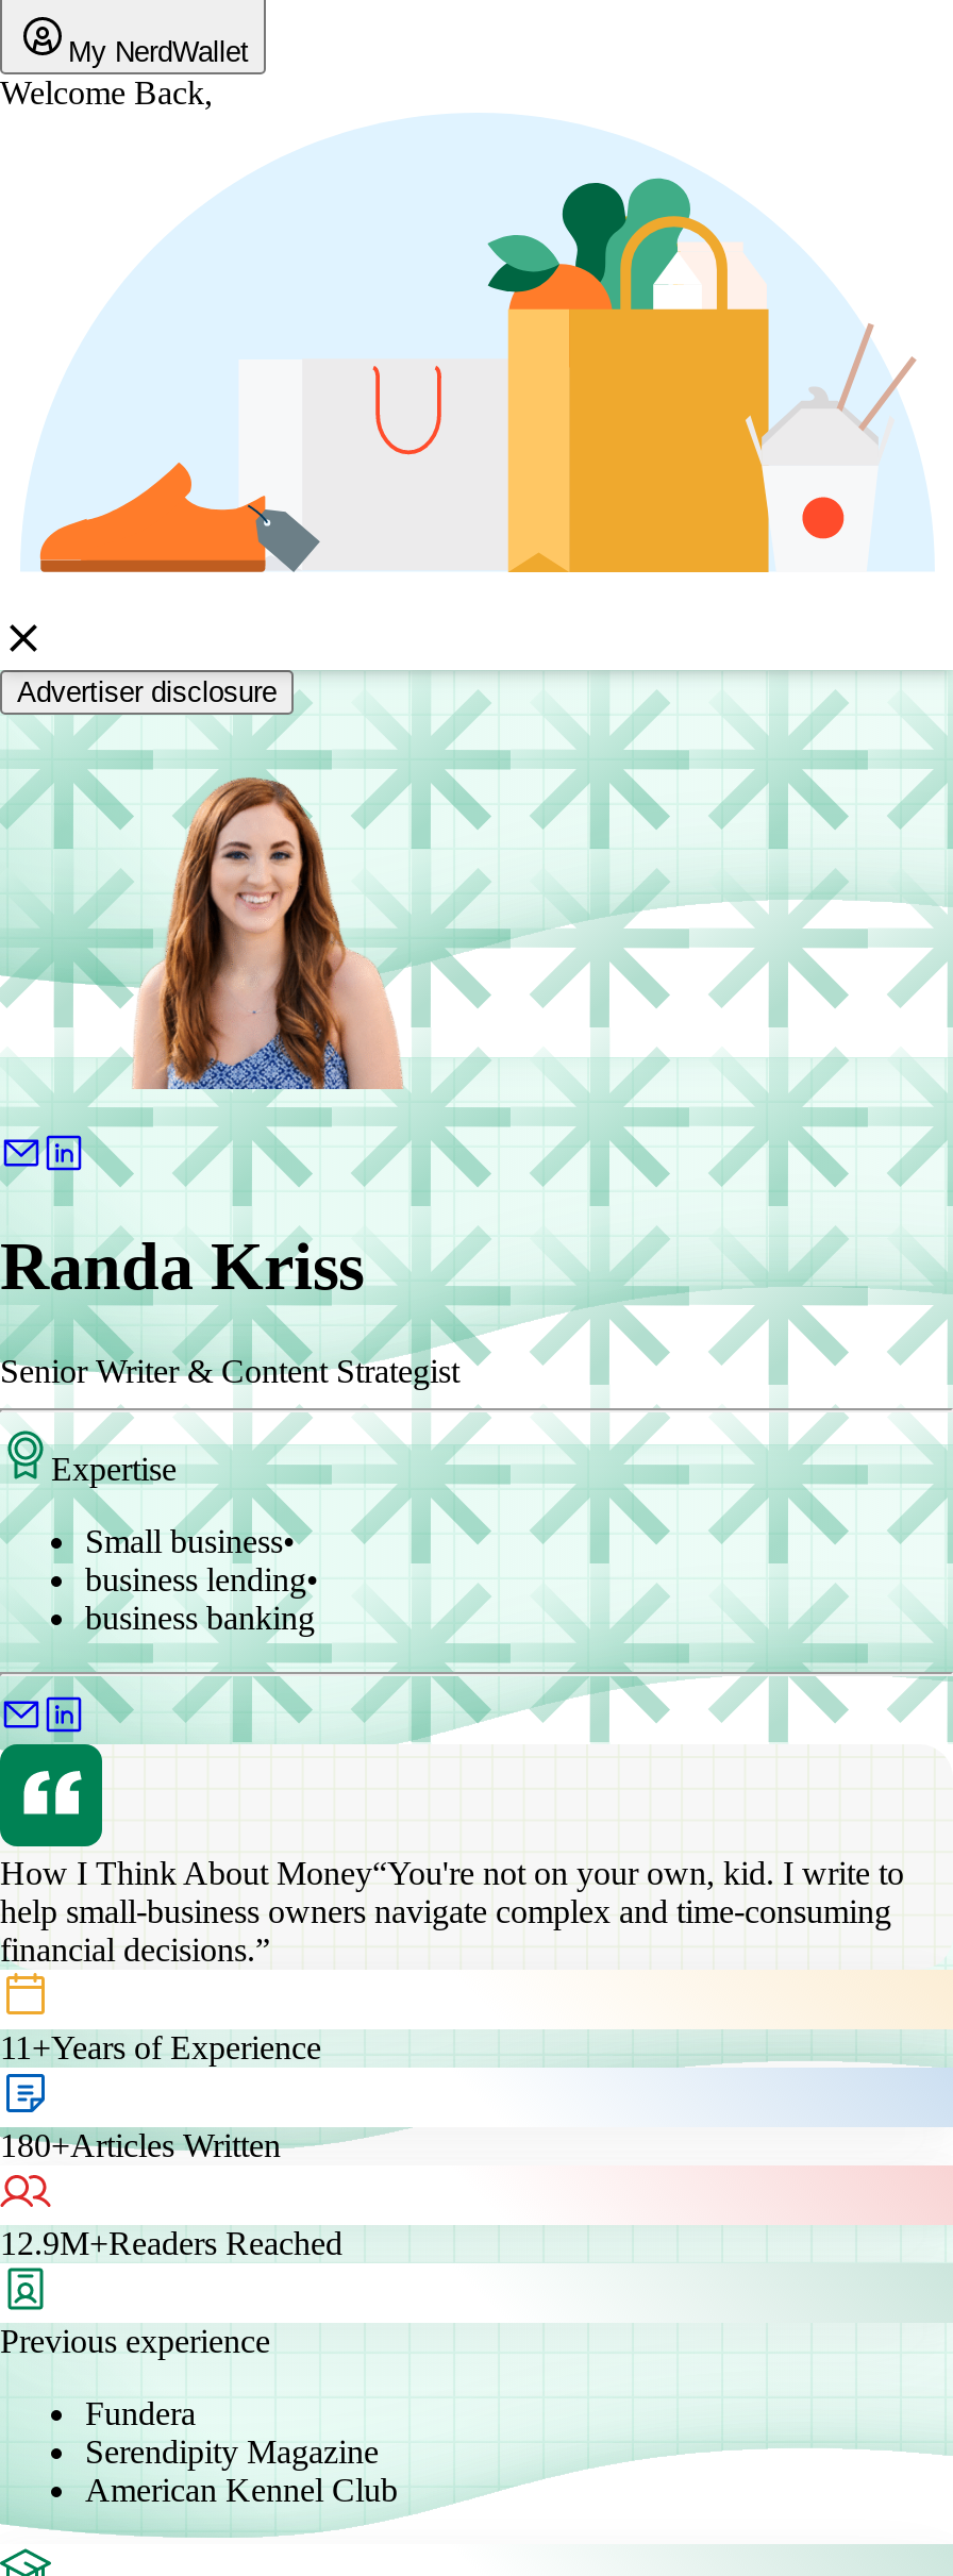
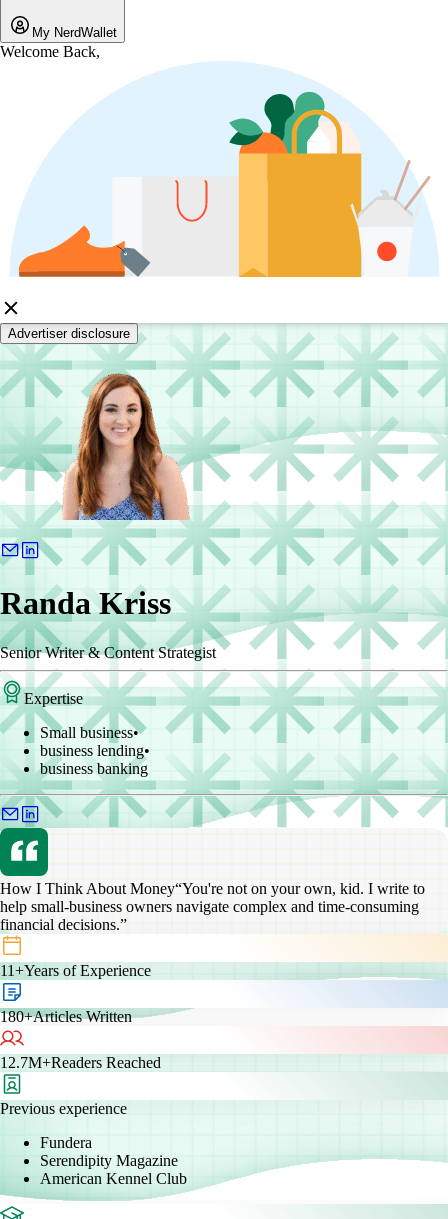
[0,2225,342,2261] 12.9M+Readers Reached -> [0,1054,161,1071] 12.7M+Readers Reached

